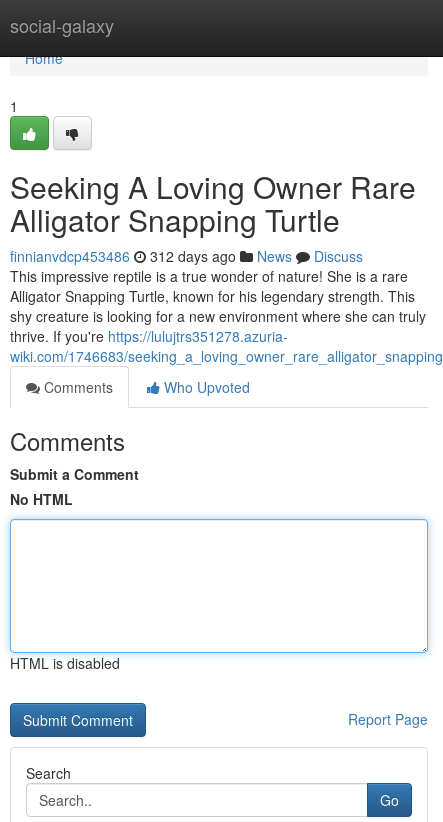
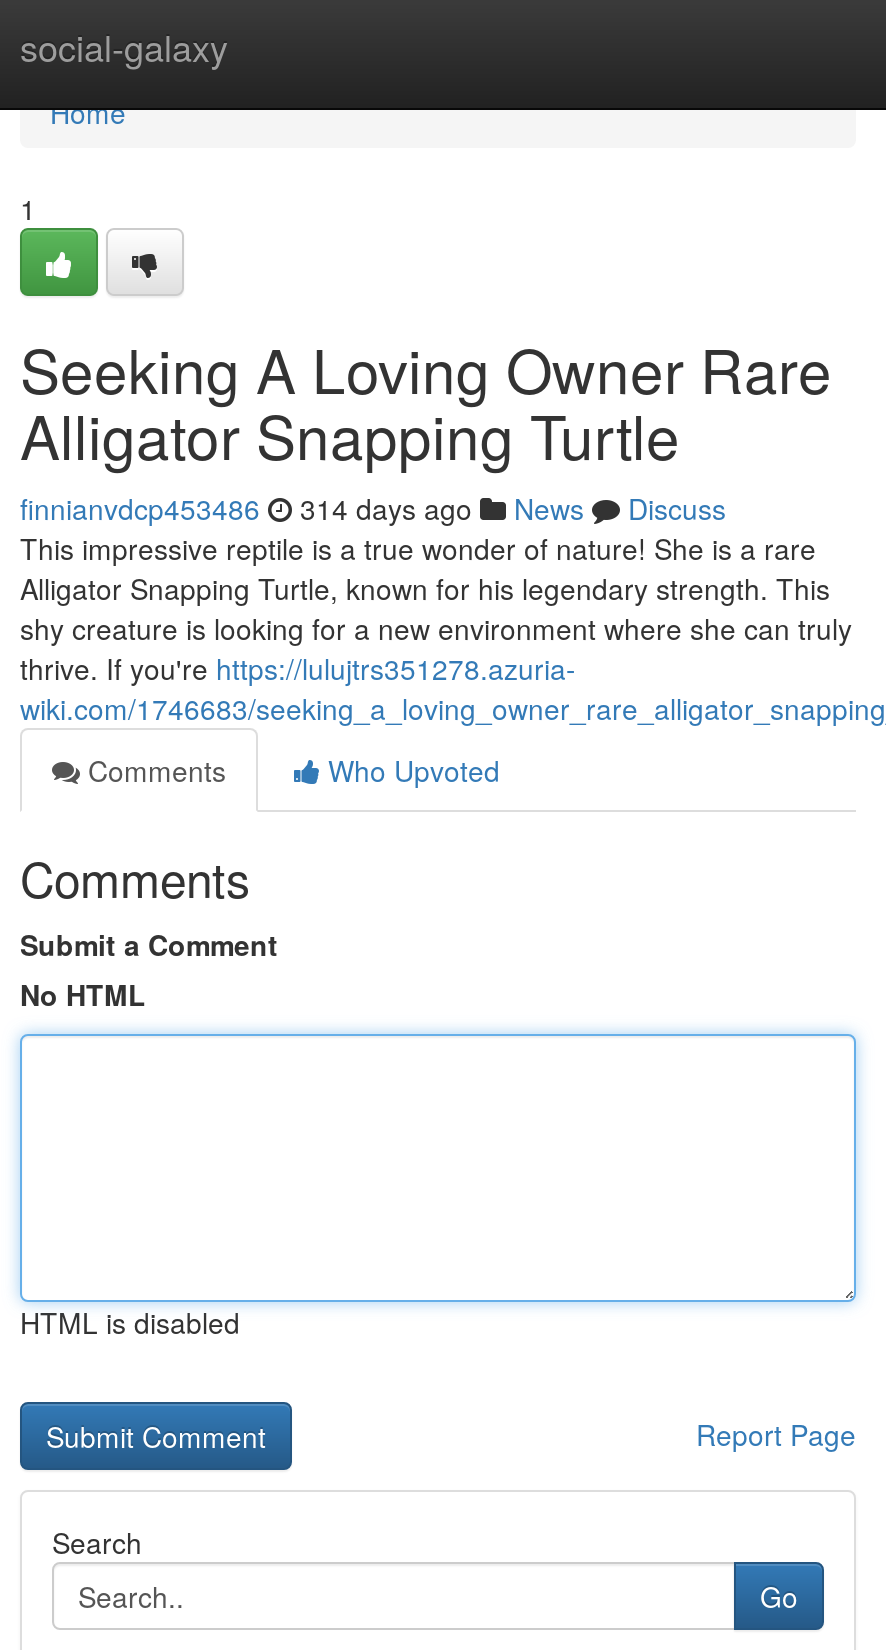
[10,246,363,266] finnianvdcp453486 312 days ago News Discuss -> [20,488,726,528] finnianvdcp453486 314 days ago News Discuss

